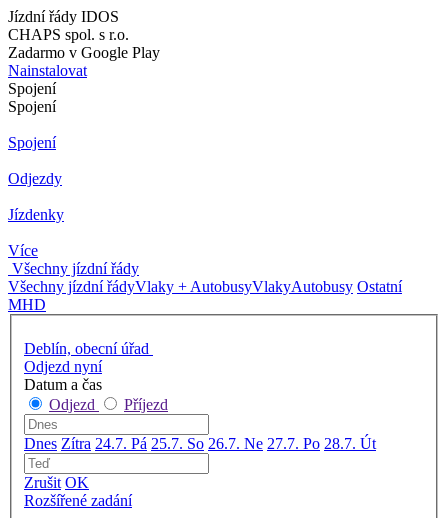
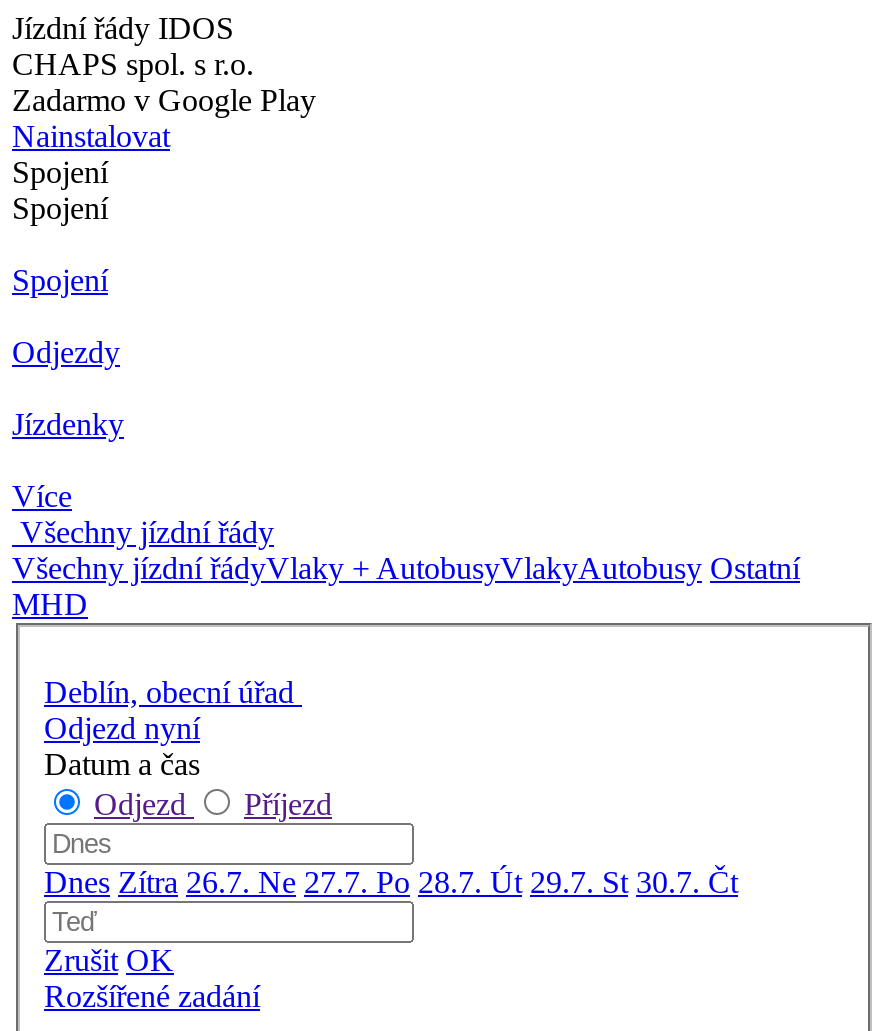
[24,435,376,452] Dnes Zítra 24.7. Pá 25.7. So 26.7. Ne 27.7. Po 28.7. Út -> [44,864,738,898] Dnes Zítra 26.7. Ne 27.7. Po 28.7. Út 29.7. St 30.7. Čt

